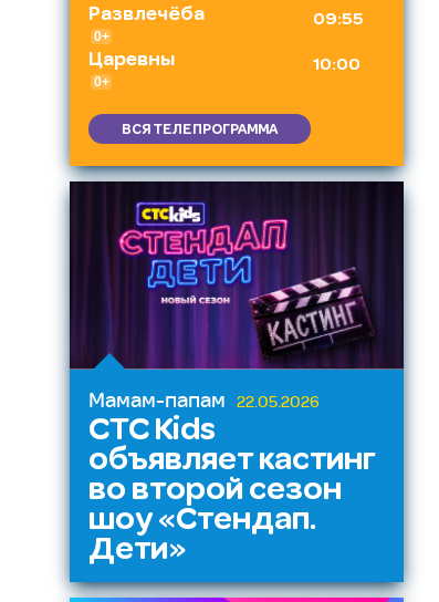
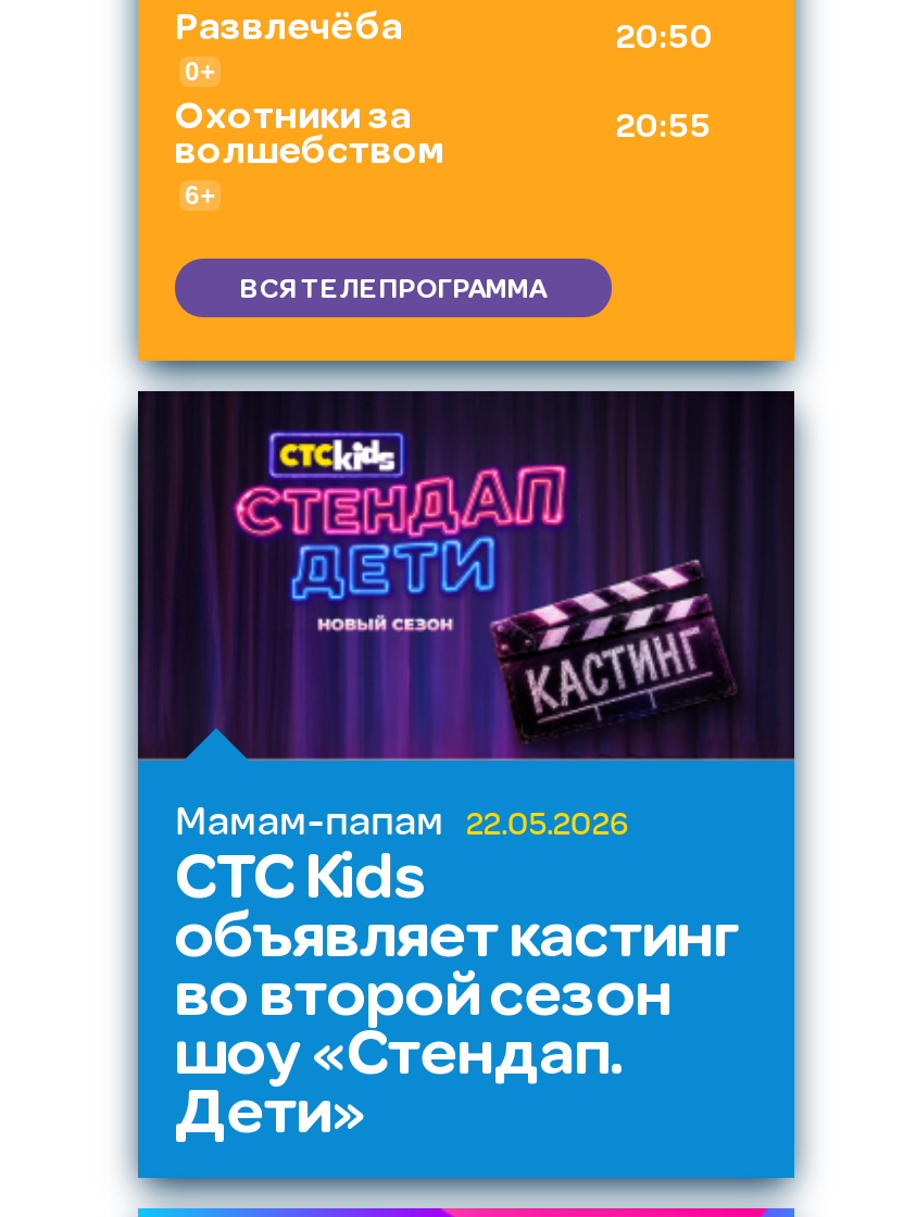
[313,11,364,29] 09:55 -> [616,22,714,56] 20:50
[88,50,175,90] Царевны | 0+ -> [175,98,444,211] Охотники за | волшебством | 6+
[313,56,360,74] 10:00 -> [616,111,712,145] 20:55

